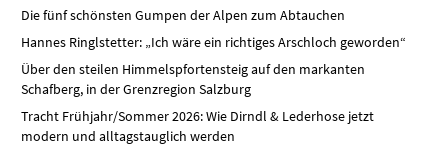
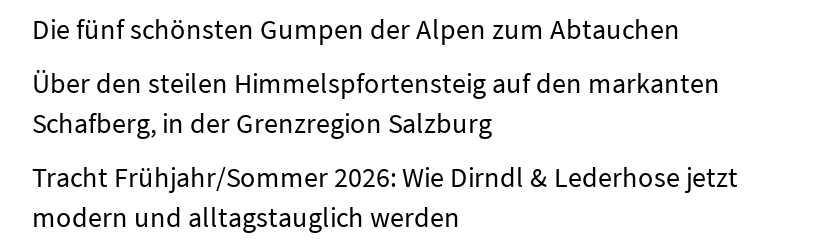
[21,33,406,51] Hannes Ringlstetter: „Ich wäre ein richtiges Arschloch geworden“ -> none

